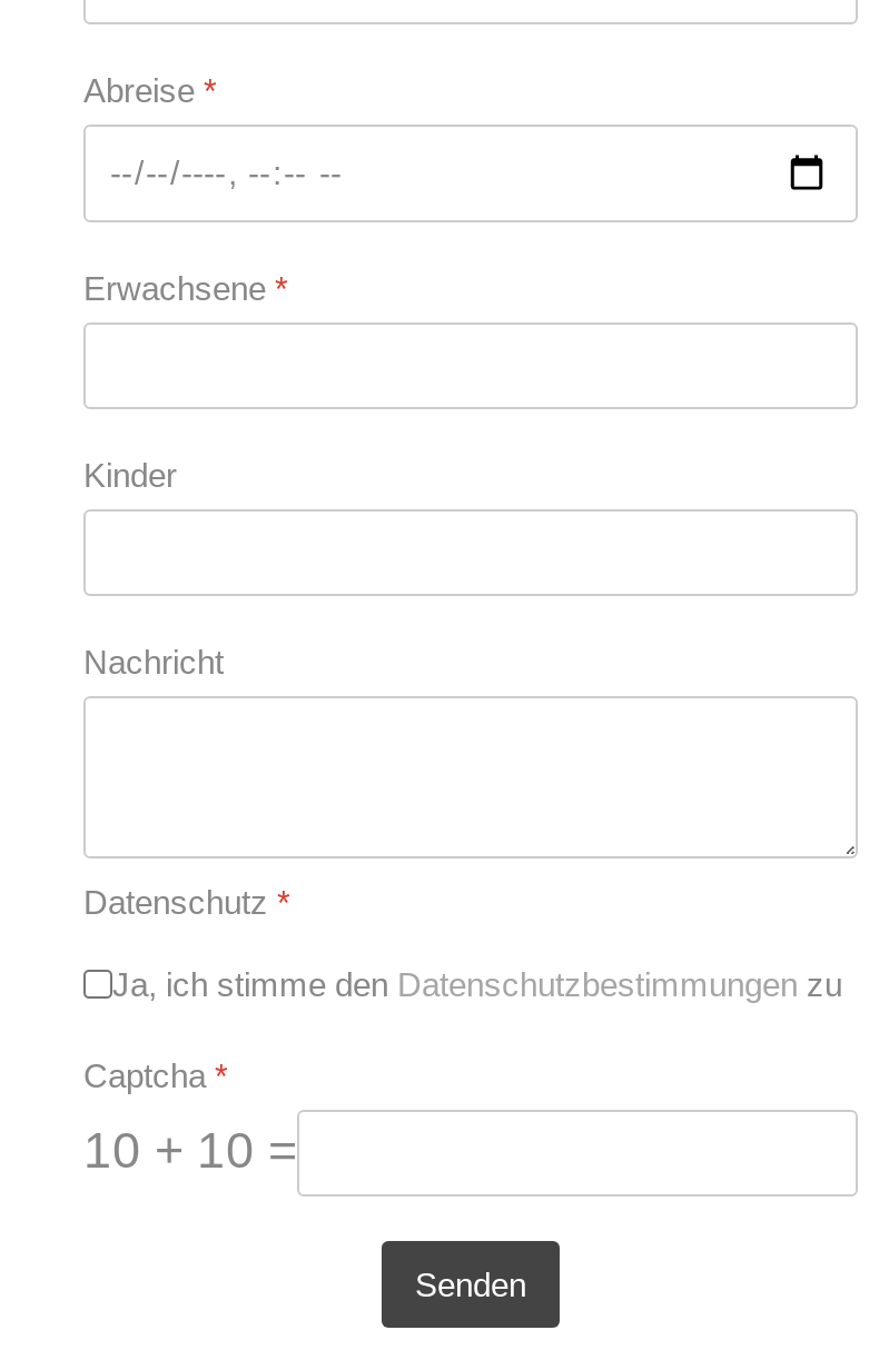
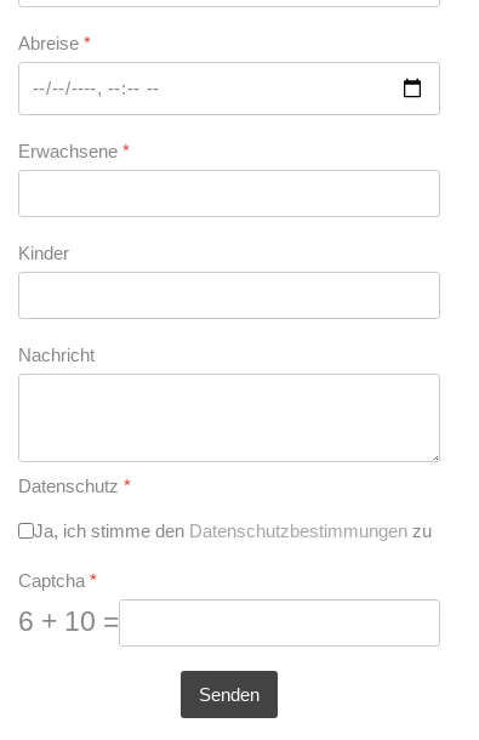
[83,1123,297,1179] 10 + 10 = -> [18,607,119,637] 6 + 10 =

